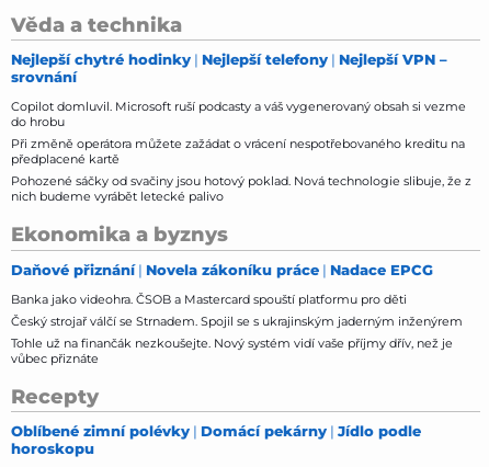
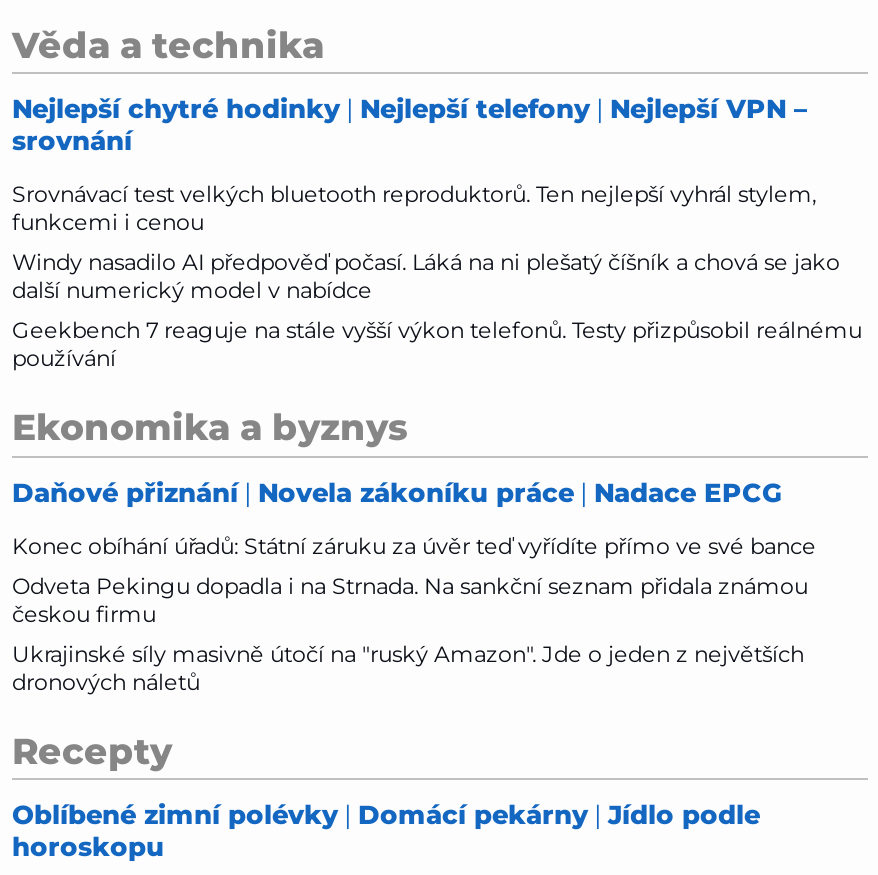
[11,99,471,204] Copilot domluvil. Microsoft ruší podcasty a váš vygenerovaný obsah si vezme | do hrobu | Při změně operátora můžete zažádat o vrácení nespotřebovaného kreditu na | předplacené kartě | Pohozené sáčky od svačiny jsou hotový poklad. Nová technologie slibuje, že z | nich budeme vyrábět letecké palivo -> [12,181,862,373] Srovnávací test velkých bluetooth reproduktorů. Ten nejlepší vyhrál stylem, | funkcemi i cenou | Windy nasadilo AI předpověď počasí. Láká na ni plešatý číšník a chová se jako | další numerický model v nabídce | Geekbench 7 reaguje na stále vyšší výkon telefonů. Testy přizpůsobil reálnému | používání
[11,291,463,366] Banka jako videohra. ČSOB a Mastercard spouští platformu pro děti | Český strojař válčí se Strnadem. Spojil se s ukrajinským jaderným inženýrem | Tohle už na finančák nezkoušejte. Nový systém vidí vaše příjmy dřív, než je | vůbec přiznáte -> [12,532,816,696] Konec obíhání úřadů: Státní záruku za úvěr teď vyřídíte přímo ve své bance | Odveta Pekingu dopadla i na Strnada. Na sankční seznam přidala známou | českou firmu | Ukrajinské síly masivně útočí na "ruský Amazon". Jde o jeden z největších | dronových náletů

